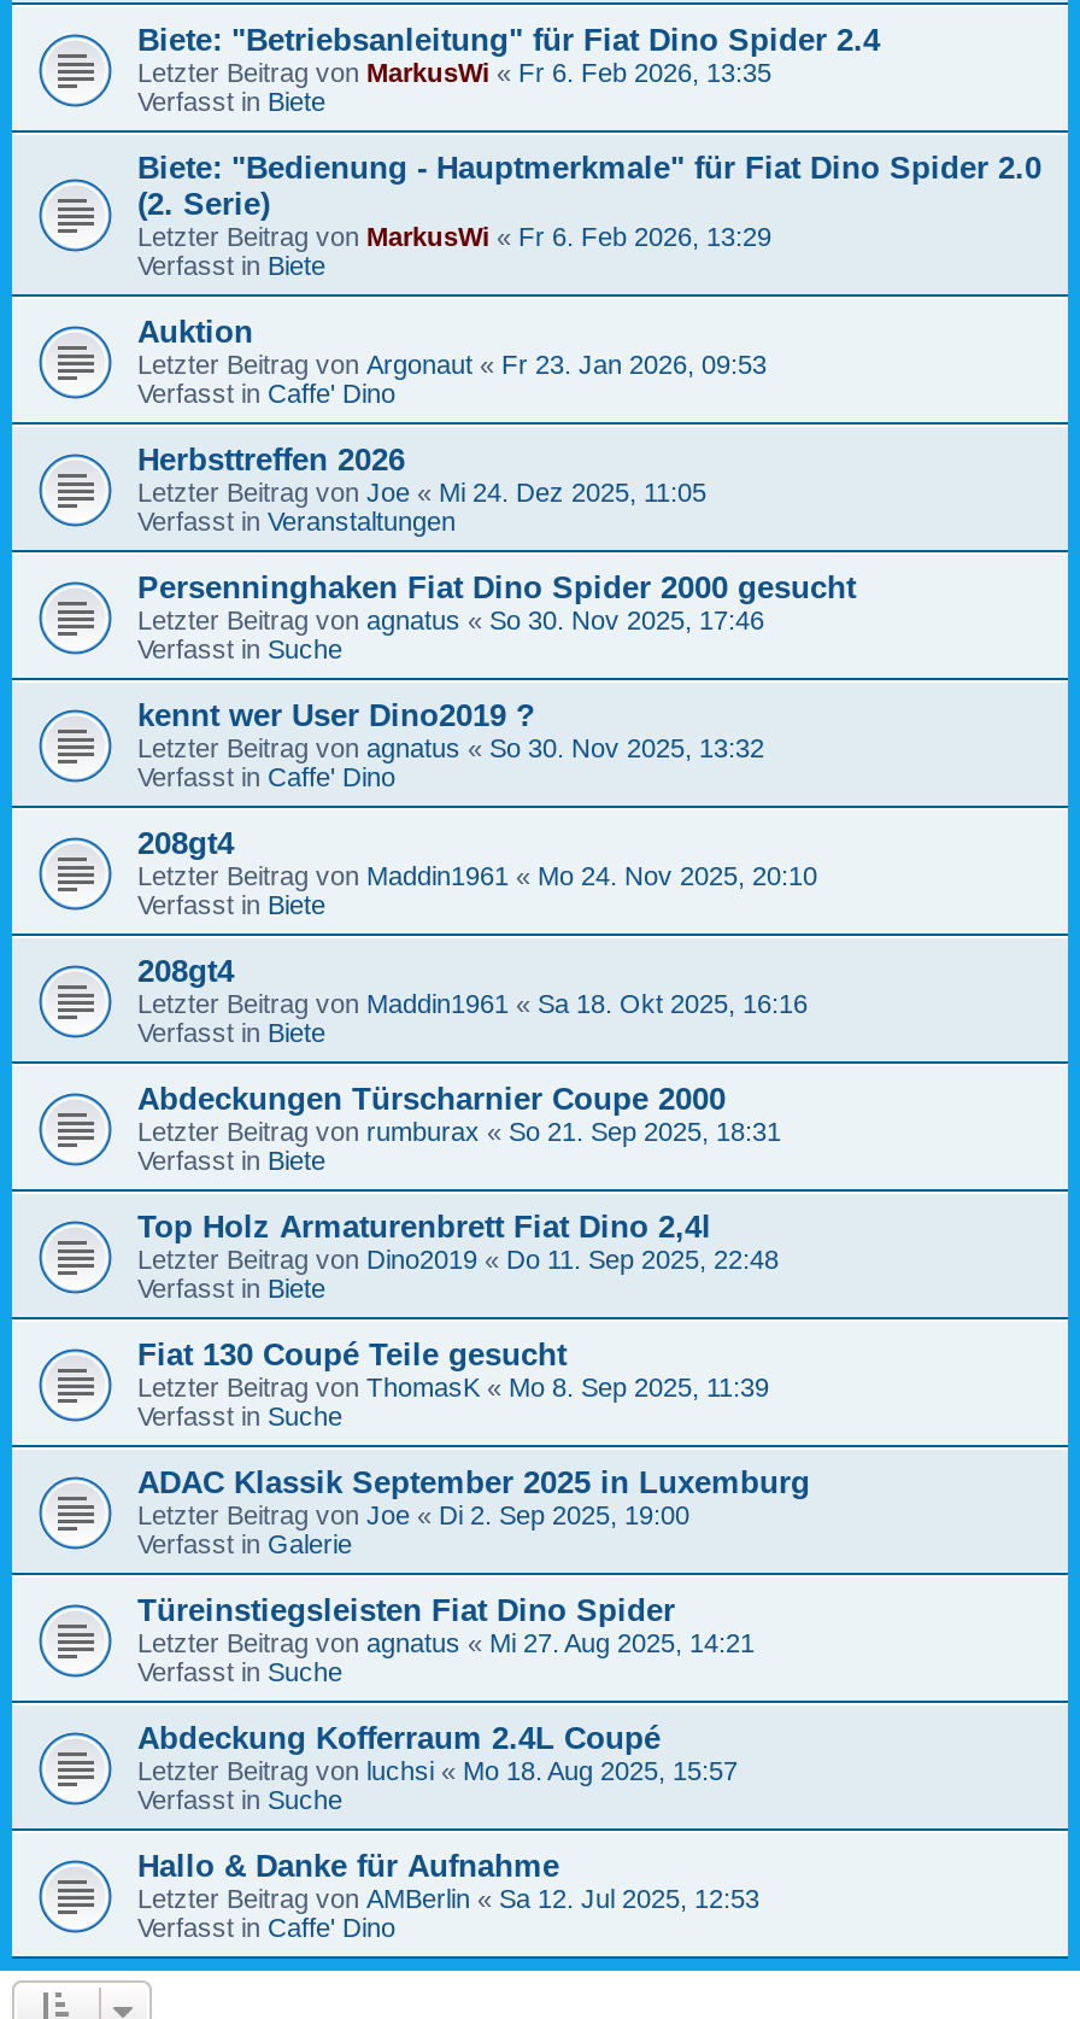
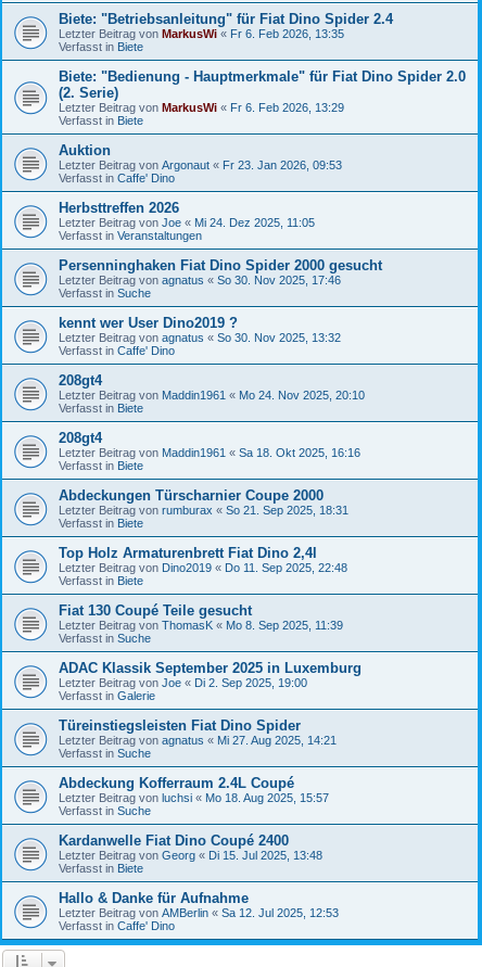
none -> [59,832,322,874] Kardanwelle Fiat Dino Coupé 2400 | Letzter Beitrag von Georg «Di 15. Jul 2025, 13:48 | Verfasst in Biete

